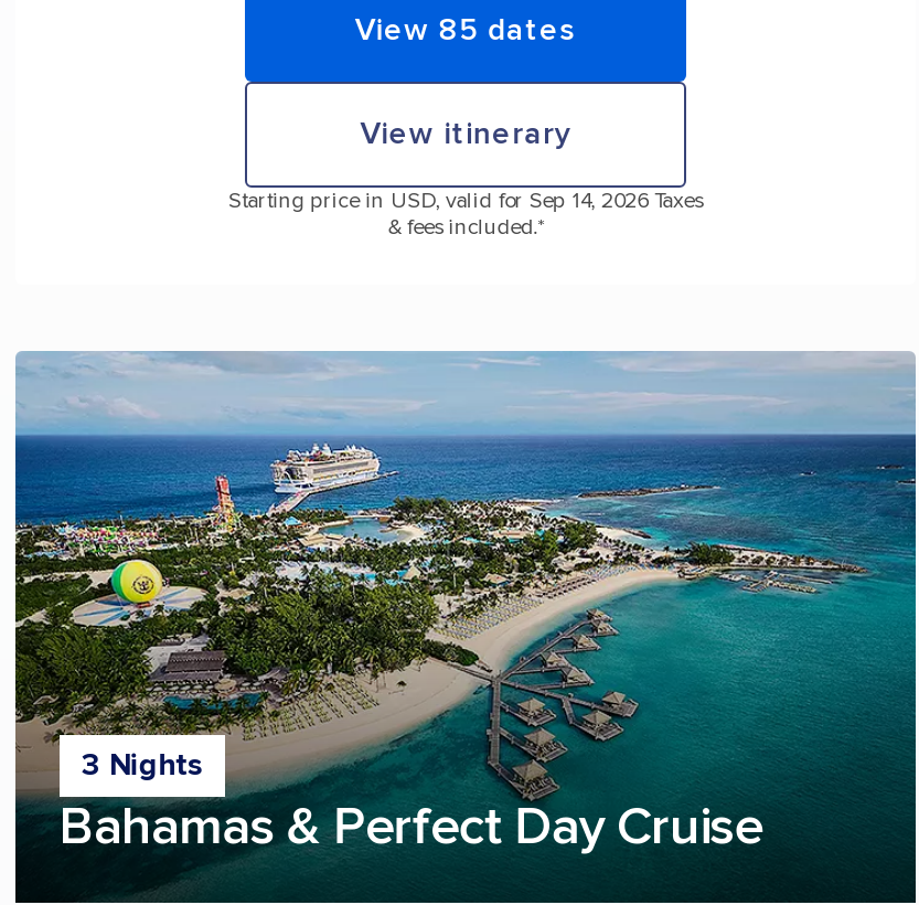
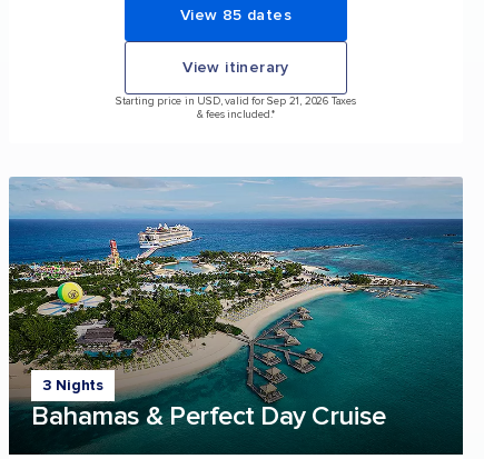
[229,187,703,213] Starting price in USD, valid for Sep 14, 2026 Taxes -> [116,94,356,107] Starting price in USD, valid for Sep 21, 2026 Taxes

